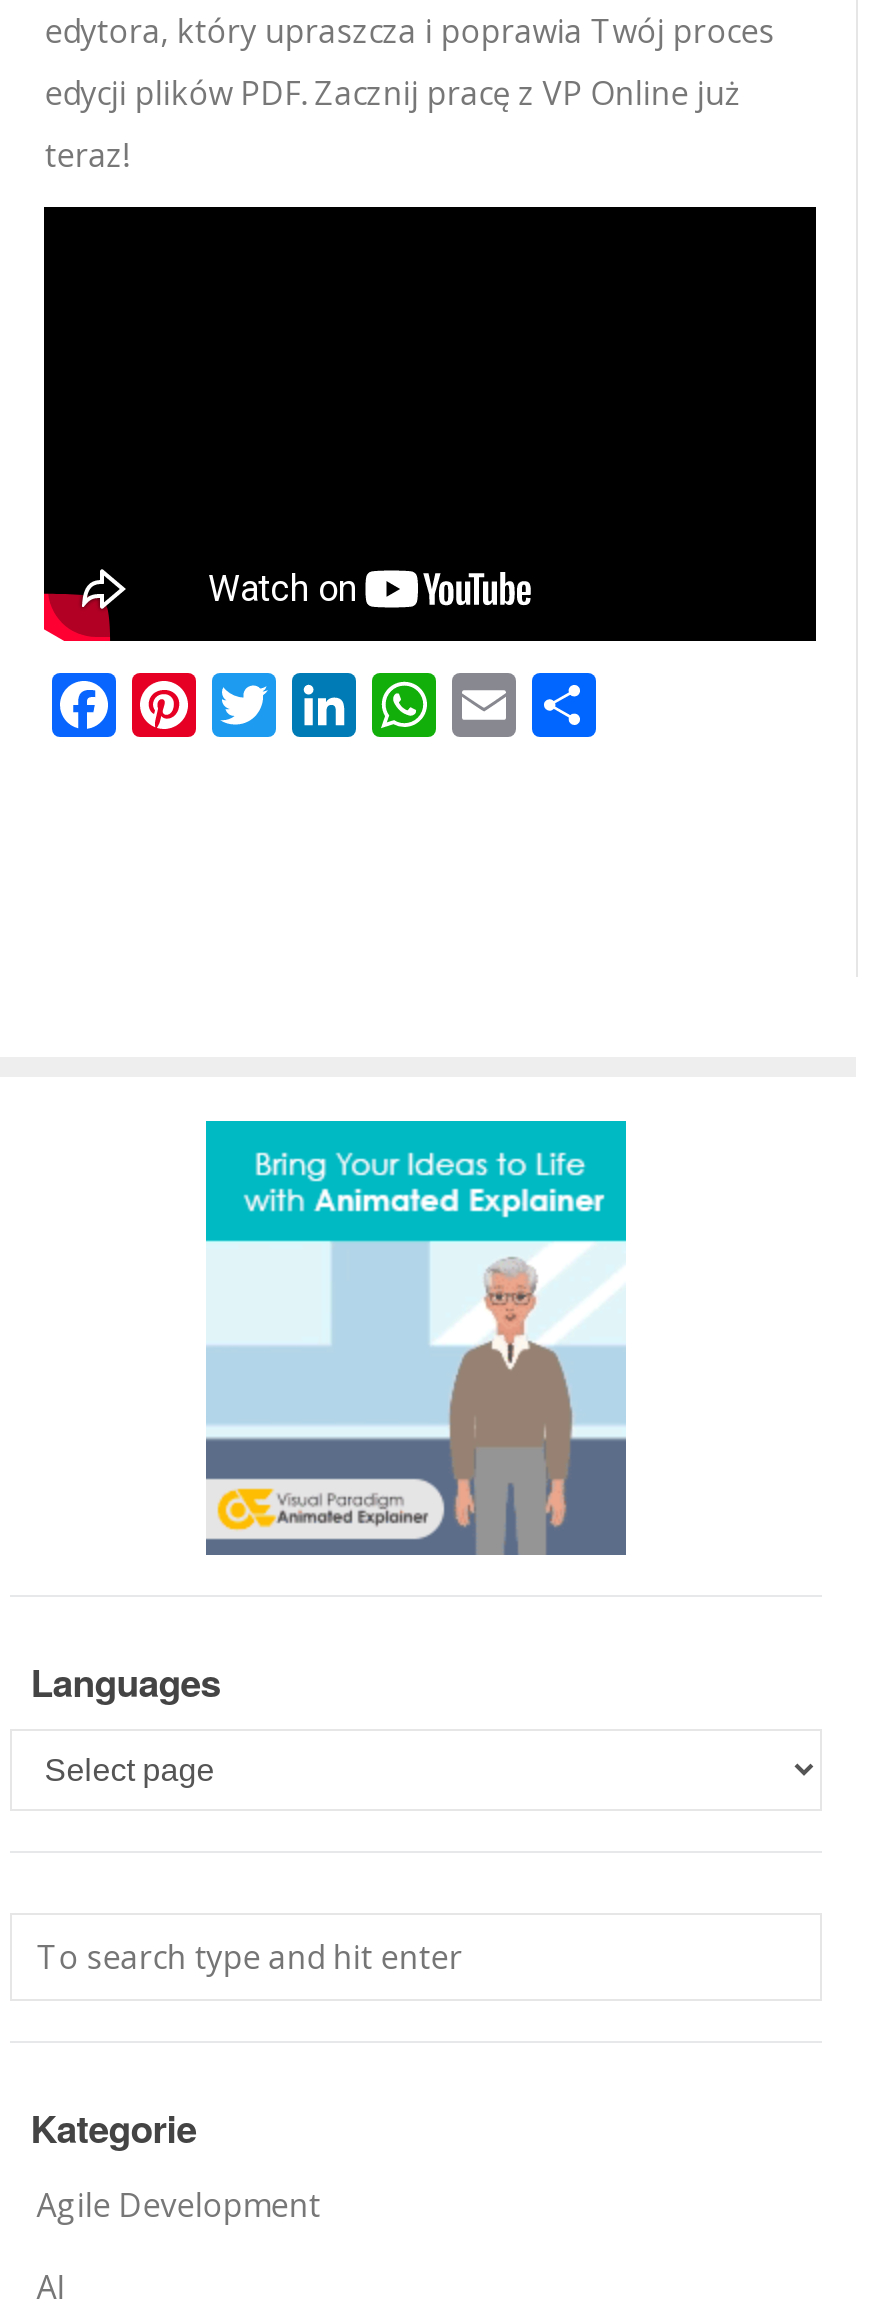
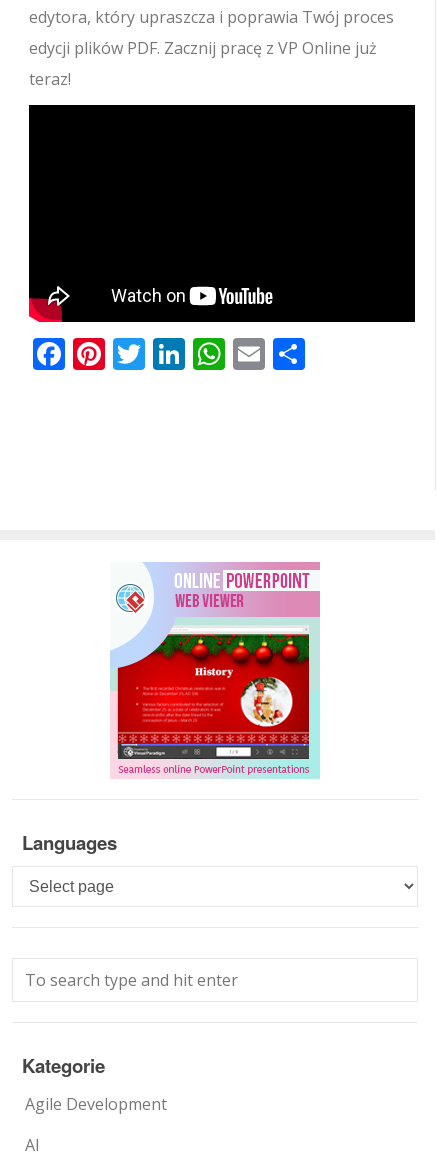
[204,1119,628,1557] [image] -> [110,561,321,779] [image]

